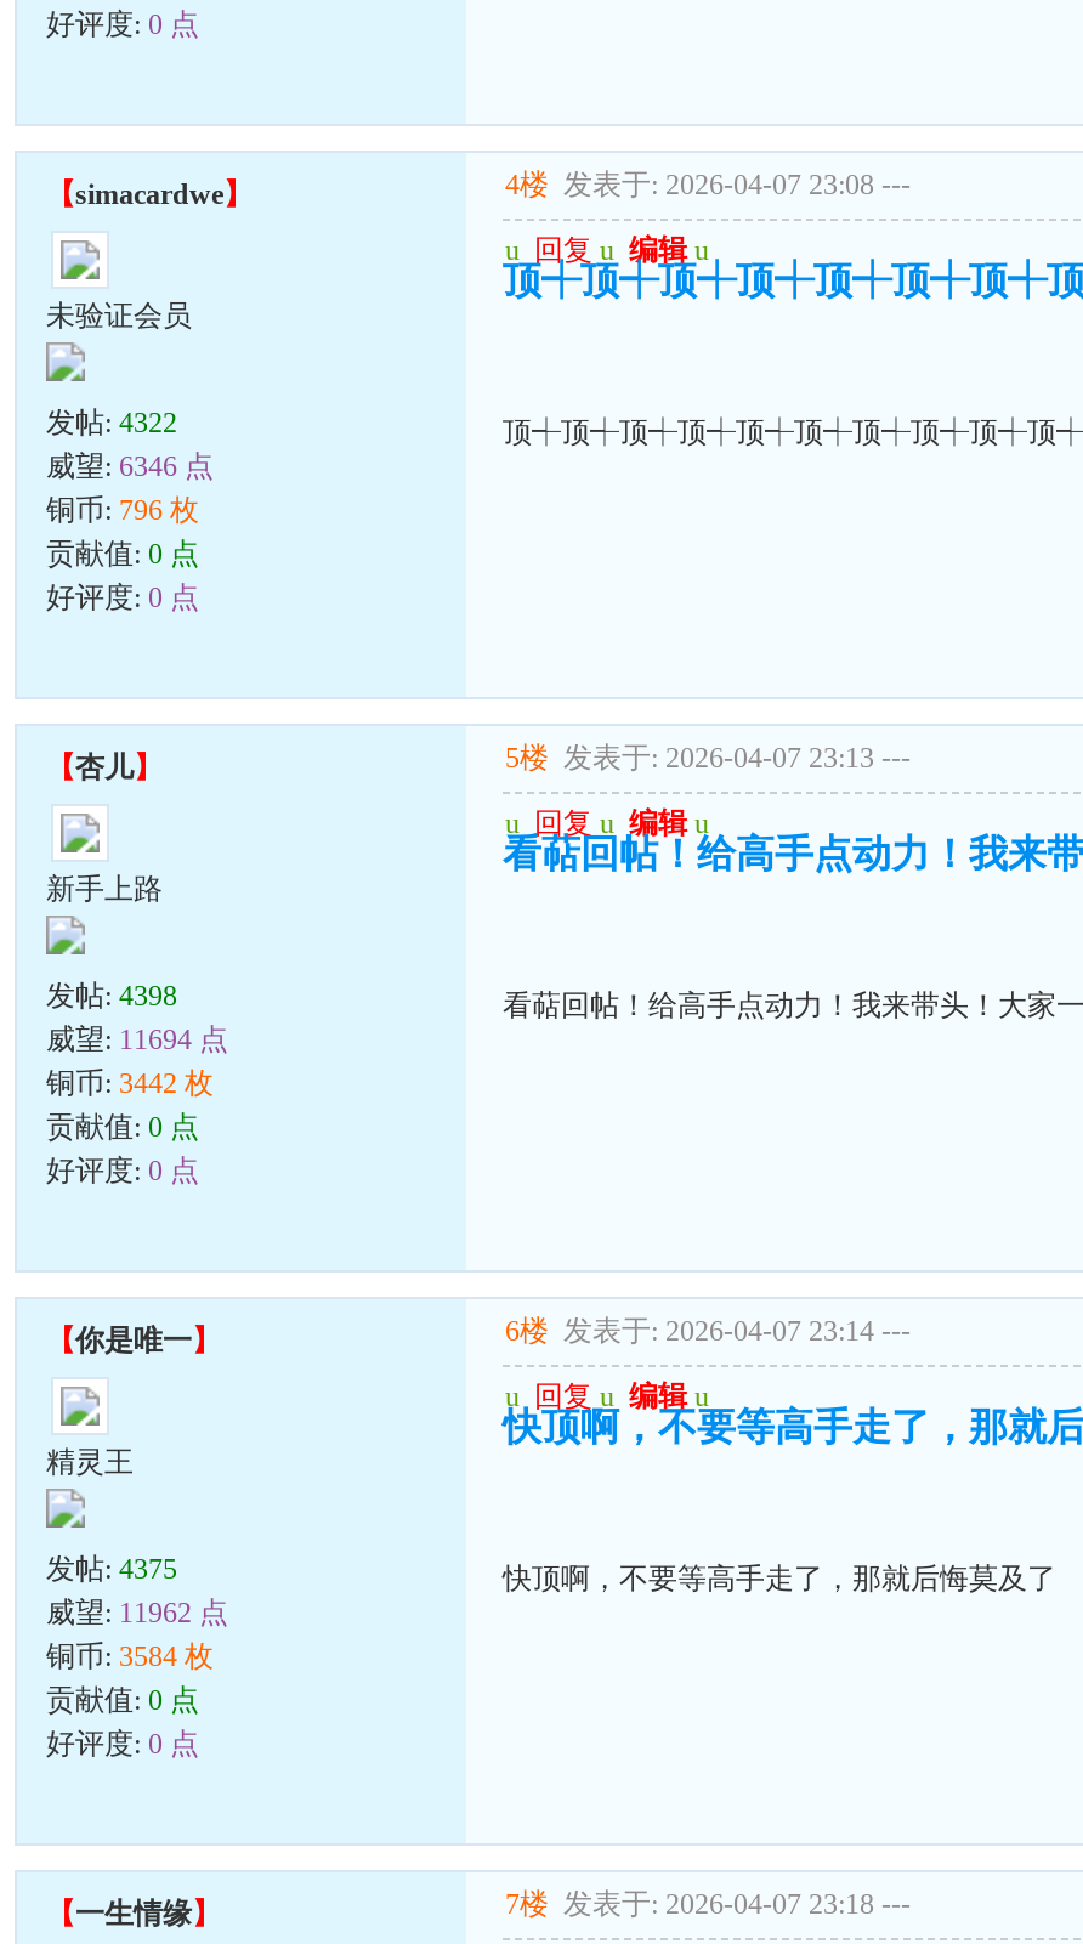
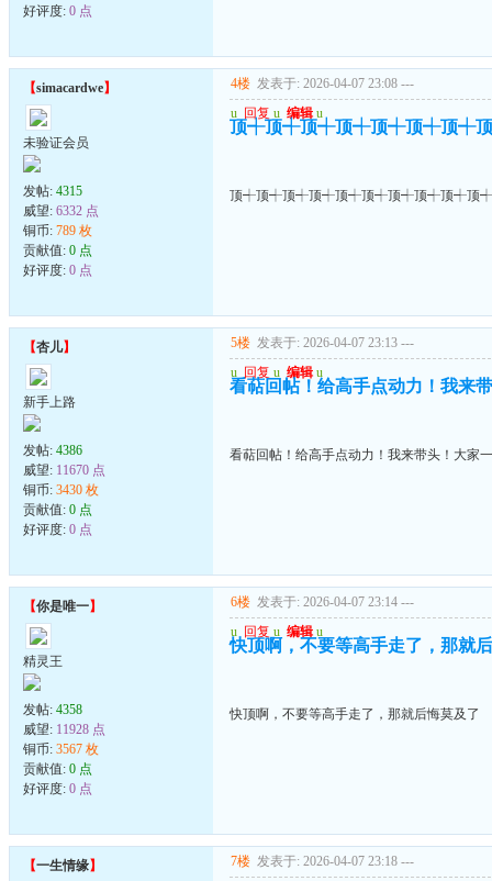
[46,405,177,439] 发帖: 4322 -> [23,183,82,199] 发帖: 4315
[46,449,214,483] 威望: 6346 点 -> [23,203,99,218] 威望: 6332 点
[46,492,199,526] 铜币: 796 枚 -> [23,223,92,238] 铜币: 789 枚
[46,978,177,1012] 发帖: 4398 -> [23,442,82,458] 发帖: 4386
[46,1022,228,1056] 威望: 11694 点 -> [23,462,105,478] 威望: 11670 点
[46,1066,214,1100] 铜币: 3442 枚 -> [23,482,99,497] 铜币: 3430 枚
[46,1551,177,1585] 发帖: 4375 -> [23,702,82,717] 发帖: 4358
[46,1595,228,1629] 威望: 11962 点 -> [23,721,105,737] 威望: 11928 点
[46,1639,214,1673] 铜币: 3584 枚 -> [23,741,99,757] 铜币: 3567 枚

